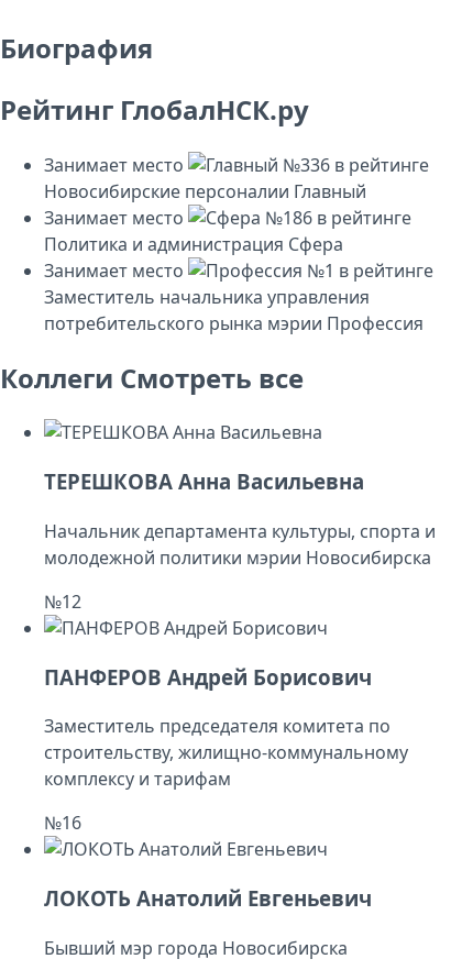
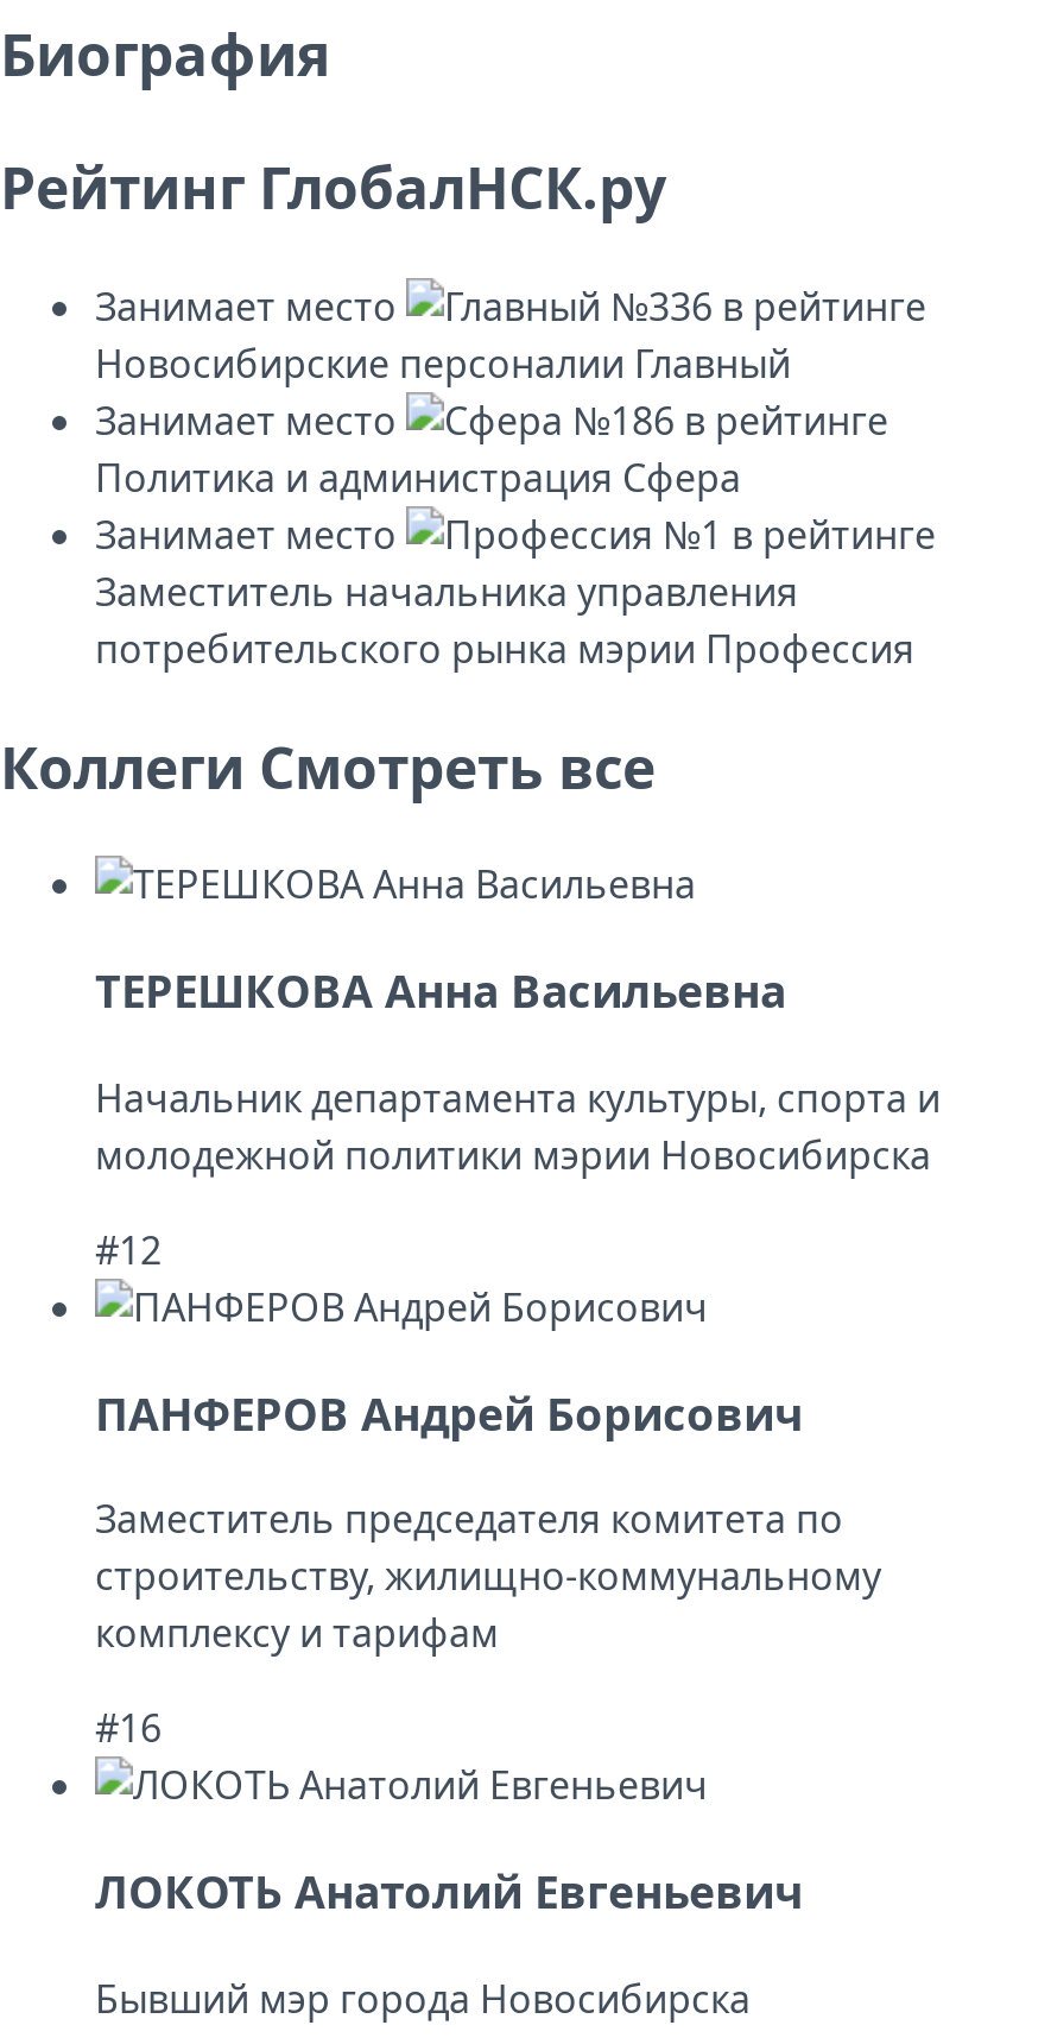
[44,589,81,613] №12 -> [95,1224,162,1276] #12
[44,811,81,835] №16 -> [95,1702,162,1755] #16

